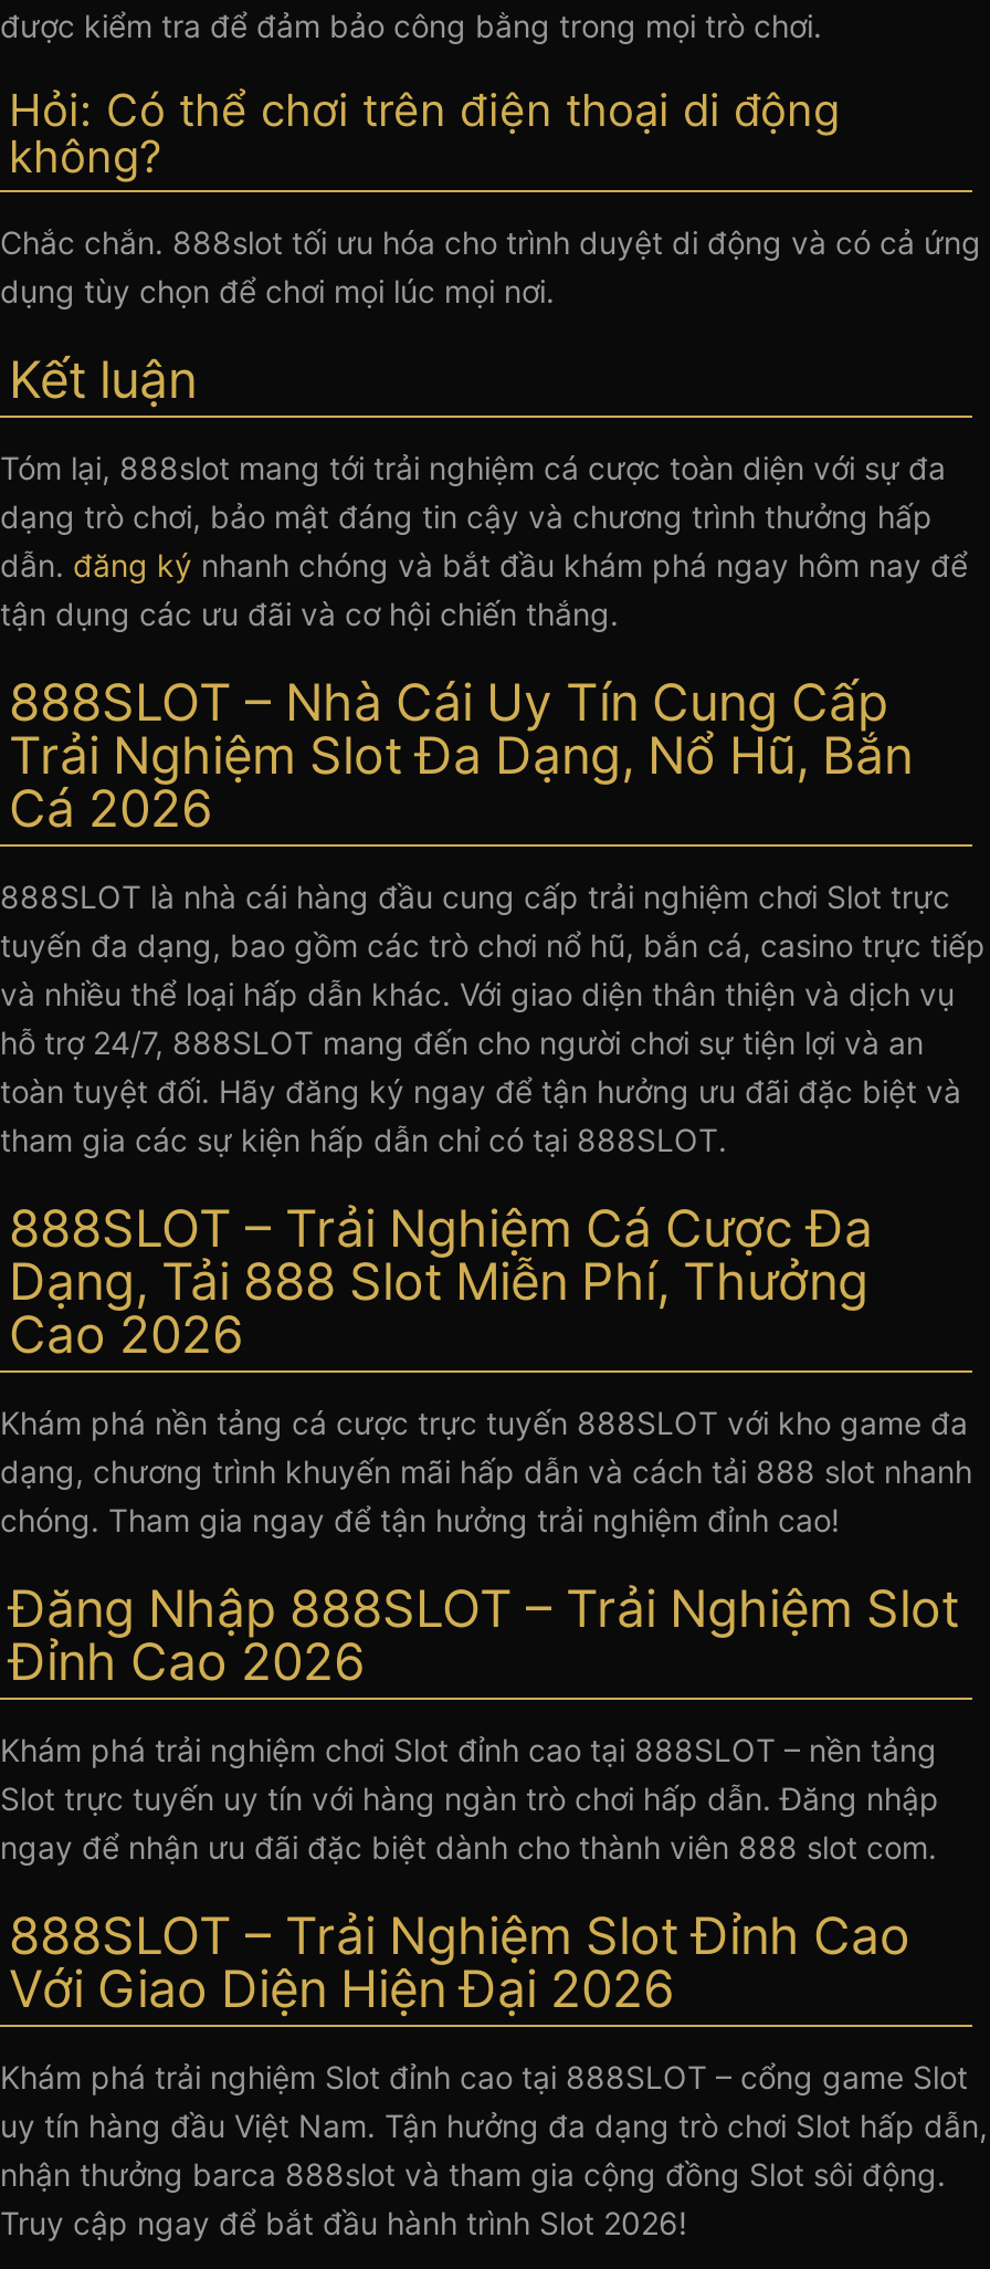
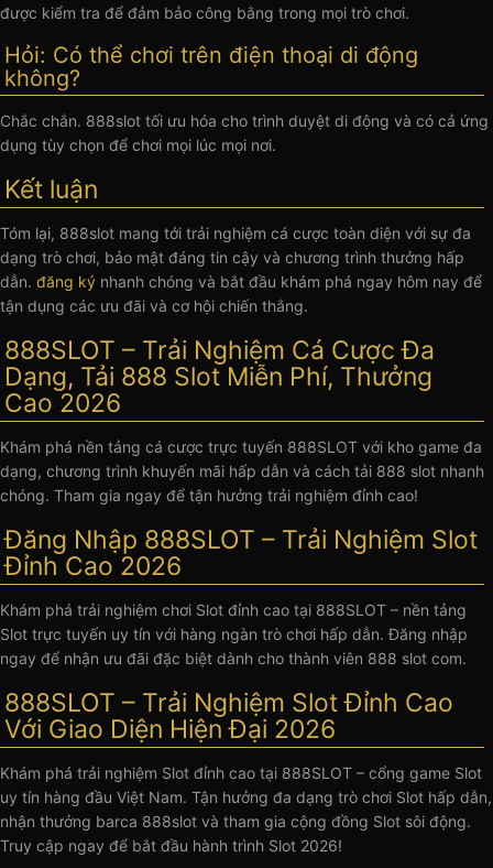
[0,672,986,1158] 888SLOT – Nhà Cái Uy Tín Cung Cấp | Trải Nghiệm Slot Đa Dạng, Nổ Hũ, Bắn | Cá 2026 | 888SLOT là nhà cái hàng đầu cung cấp trải nghiệm chơi Slot trực | tuyến đa dạng, bao gồm các trò chơi nổ hũ, bắn cá, casino trực tiếp | và nhiều thể loại hấp dẫn khác. Với giao diện thân thiện và dịch vụ | hỗ trợ 24/7, 888SLOT mang đến cho người chơi sự tiện lợi và an | toàn tuyệt đối. Hãy đăng ký ngay để tận hưởng ưu đãi đặc biệt và | tham gia các sự kiện hấp dẫn chỉ có tại 888SLOT. -> none

